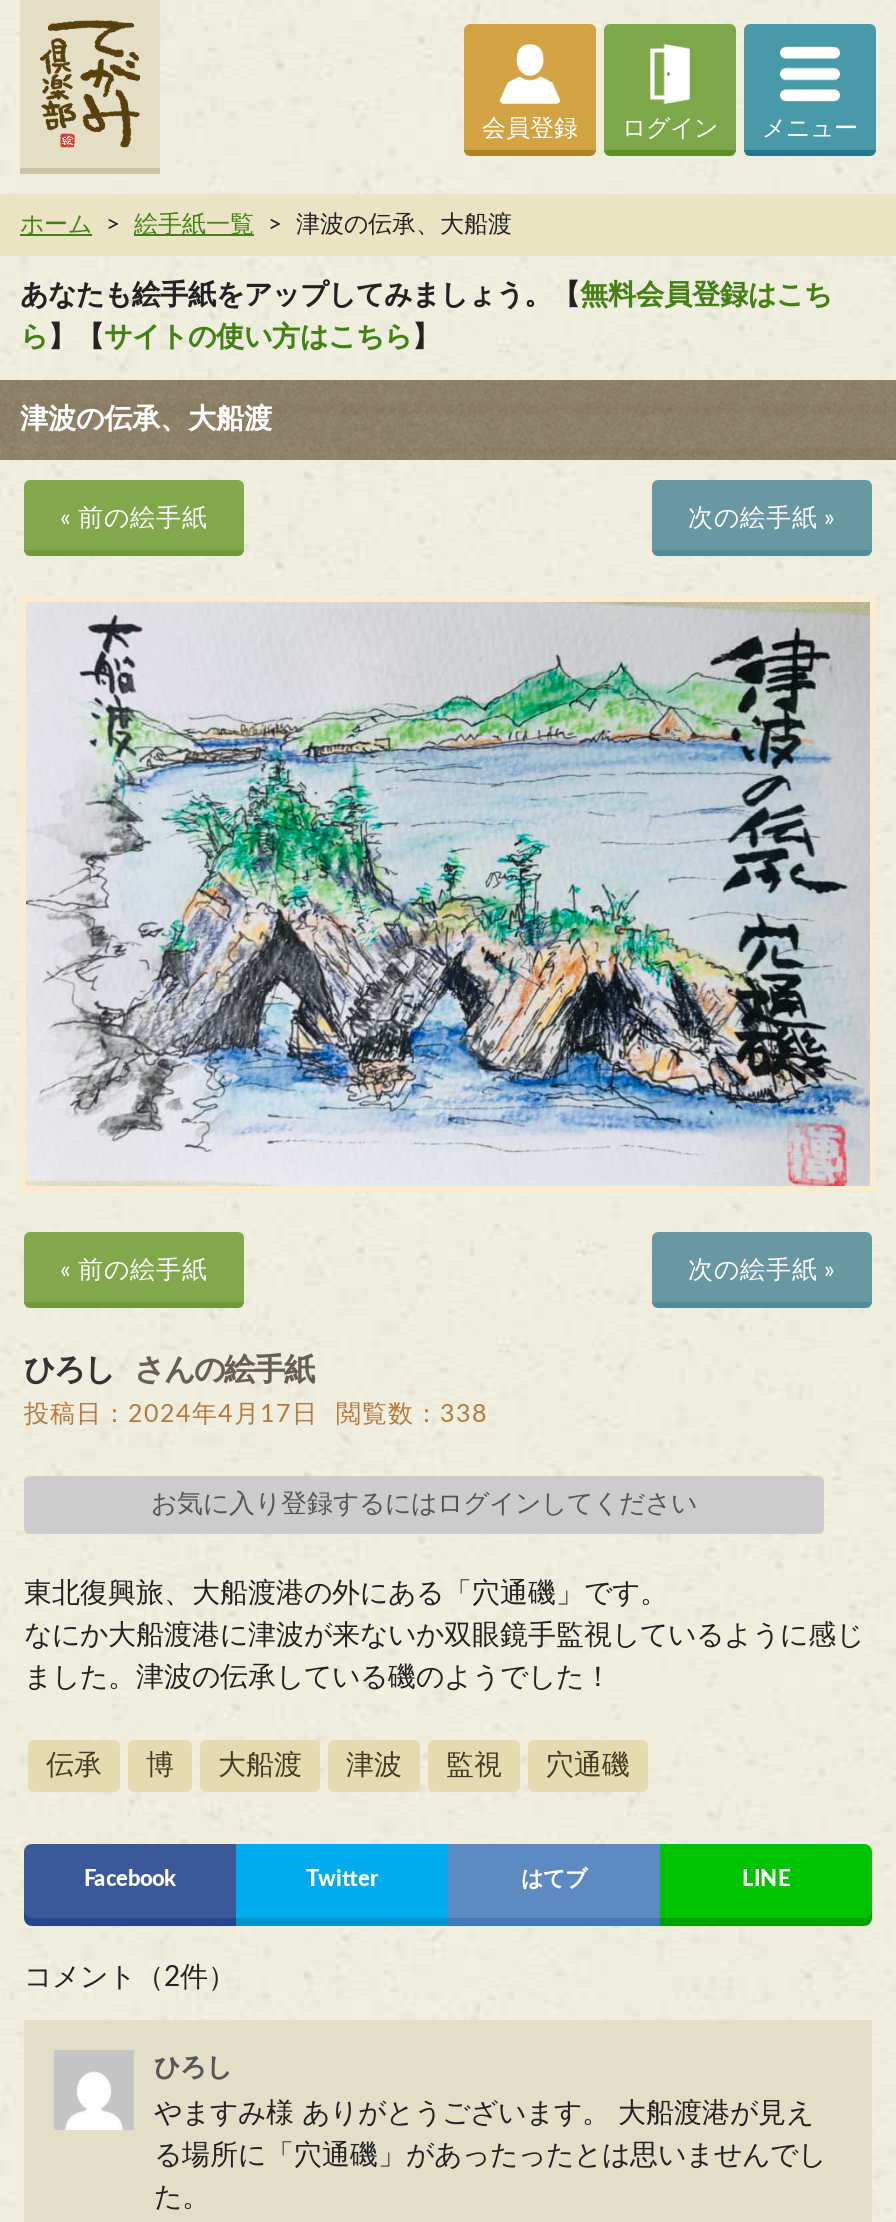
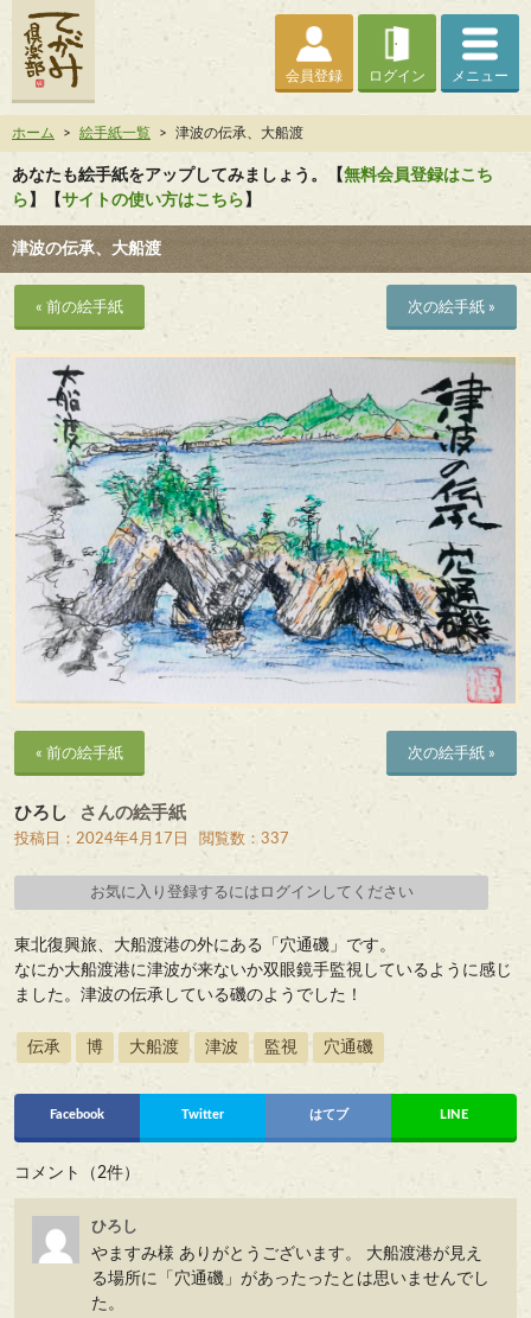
[24,1401,488,1425] 投稿日：2024年4月17日 閲覧数：338 -> [14,831,289,845] 投稿日：2024年4月17日 閲覧数：337

